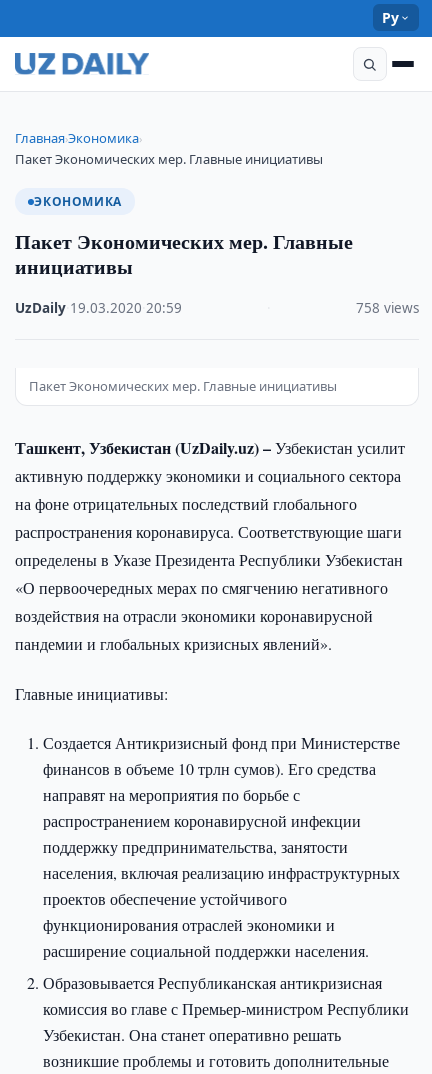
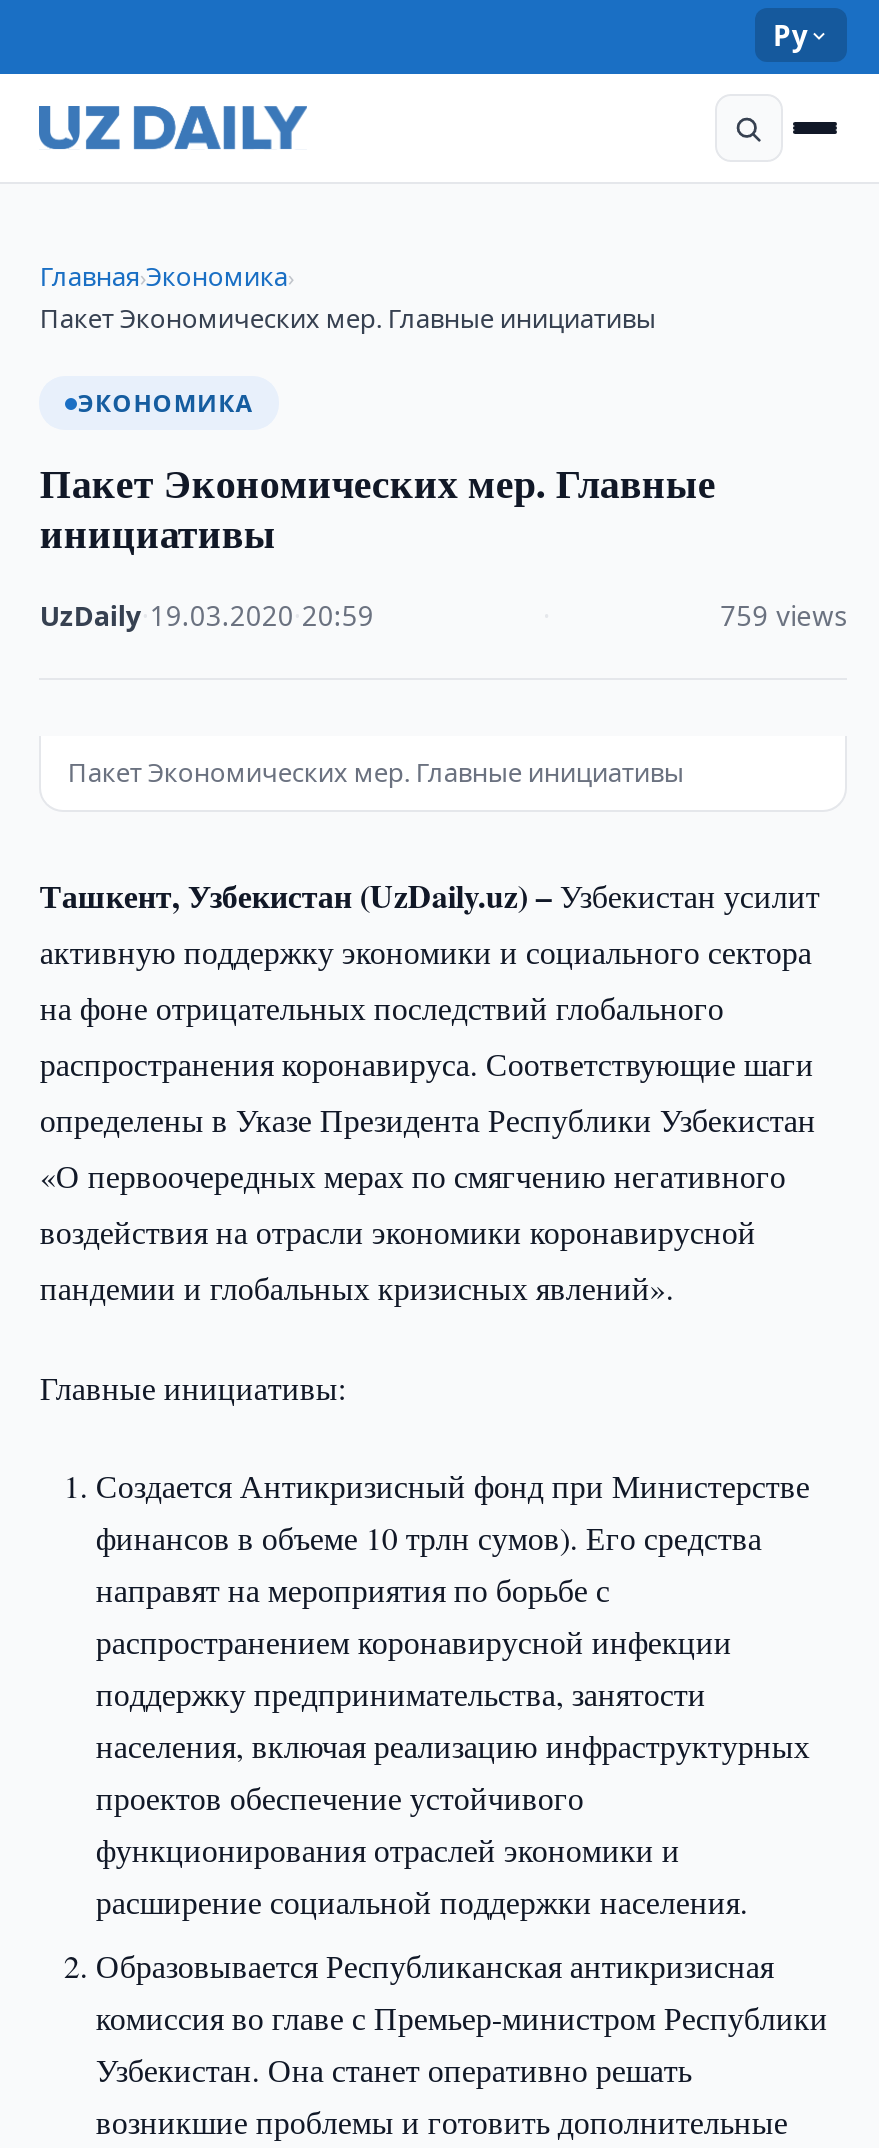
[356,299,419,317] 758 views -> [720,598,846,634] 759 views

